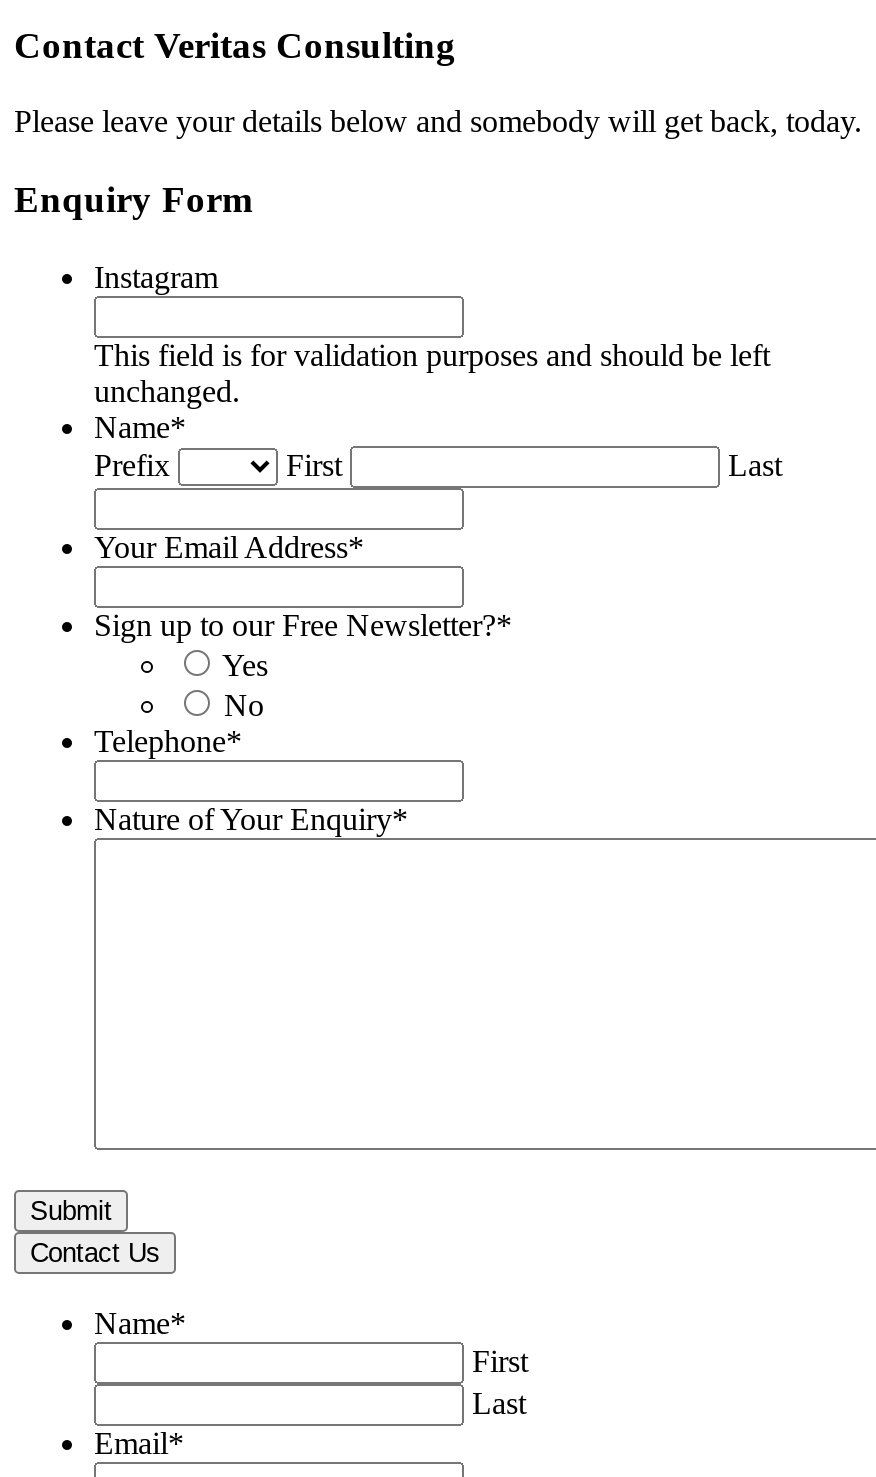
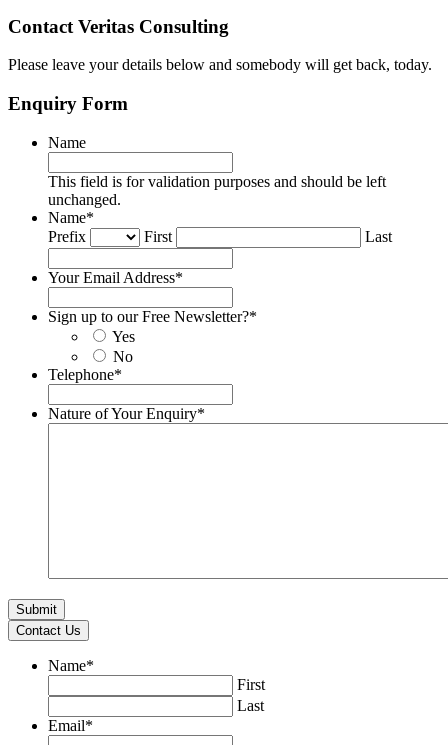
[94,260,218,294] Instagram -> [48,134,86,151] Name

